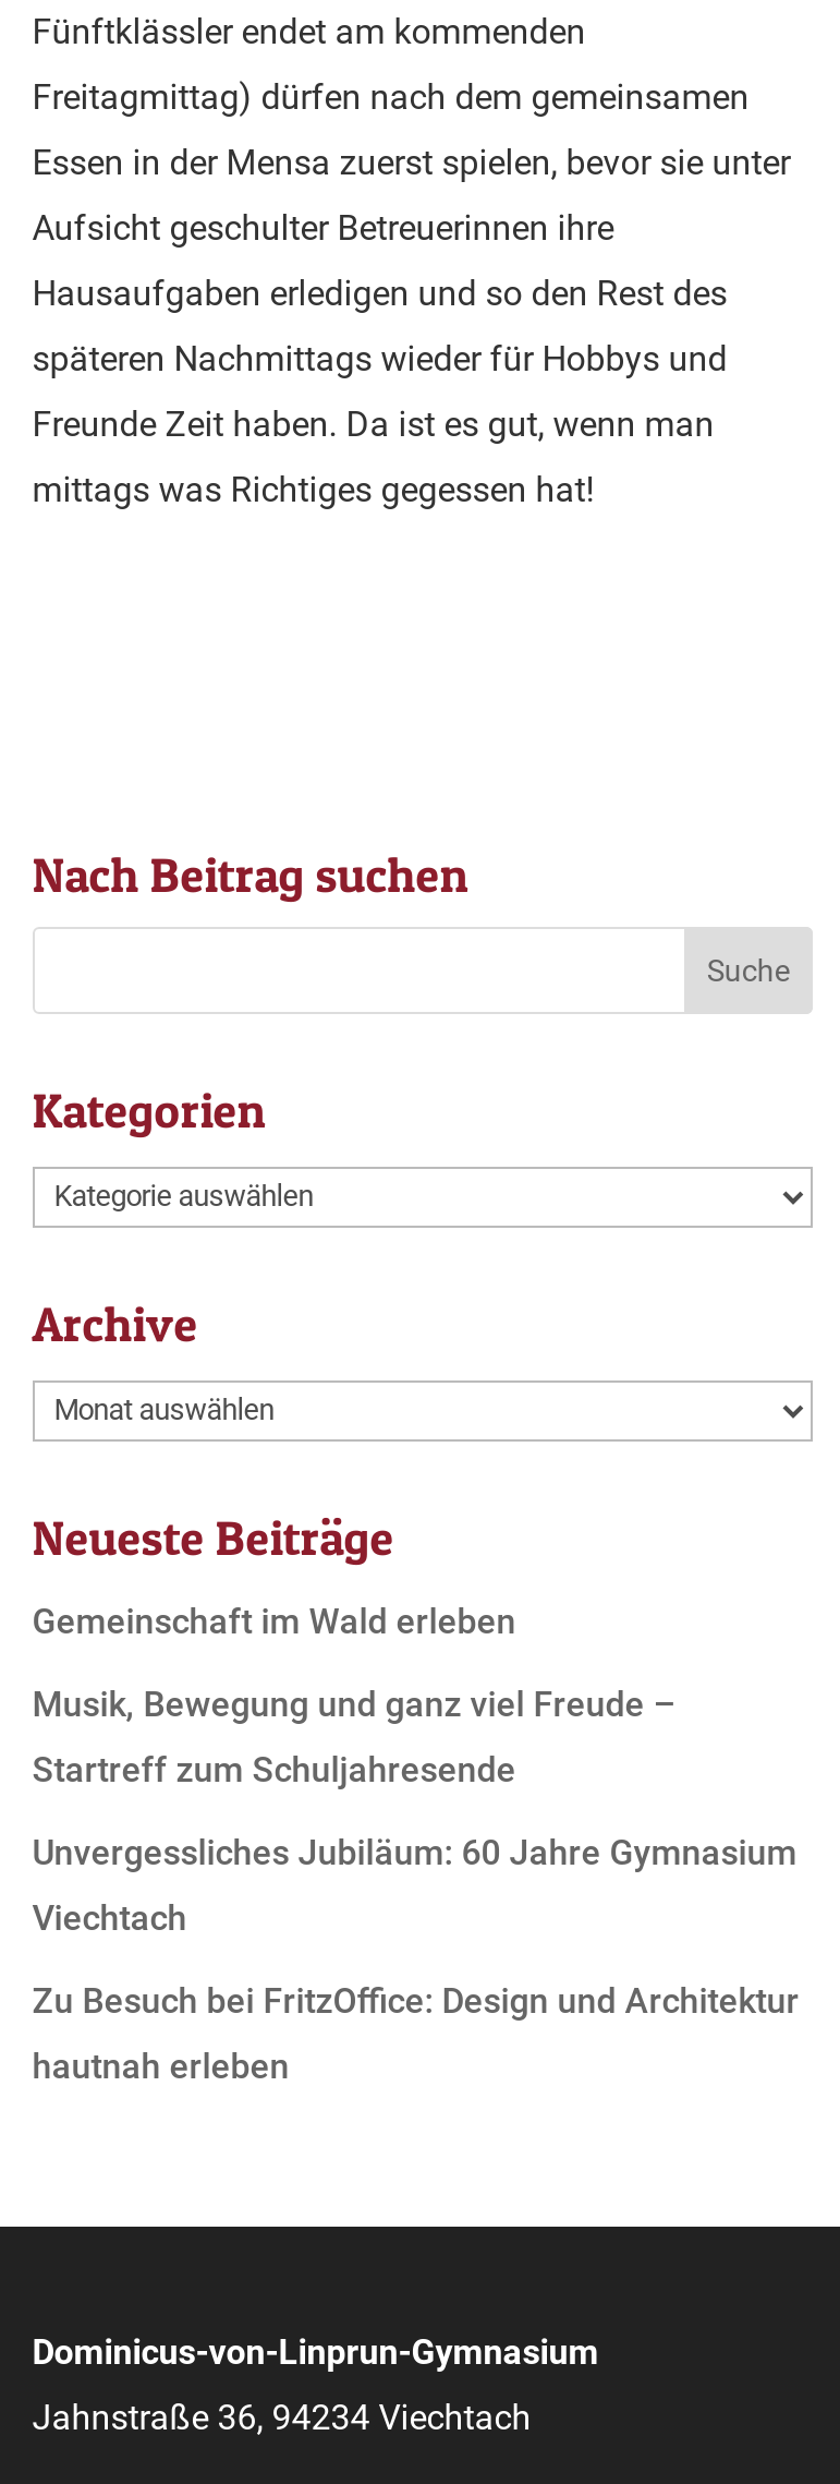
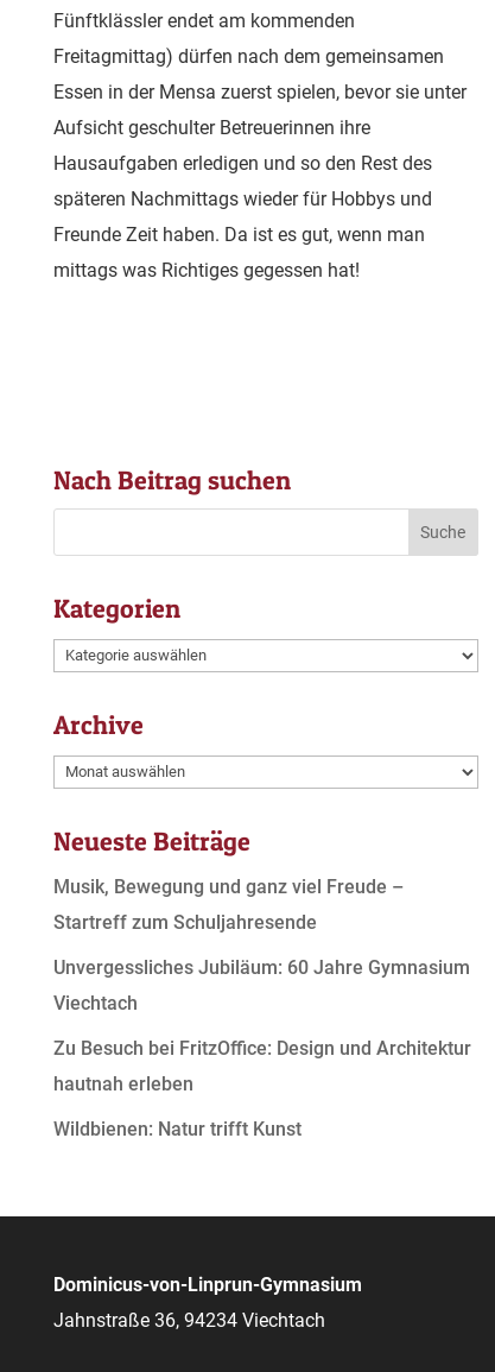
[32,1601,516,1642] Gemeinschaft im Wald erleben -> none
moved [32,1684,799,2087] -> [53,875,471,1095]: Musik, Bewegung und ganz viel Freude – | Startreff zum Schuljahresende | Unvergessliches Jubiläum: 60 Jahre Gymnasium | Viechtach | Zu Besuch bei FritzOffice: Design und Architektur | hautnah erleben
none -> [53,1118,301,1140] Wildbienen: Natur trifft Kunst

